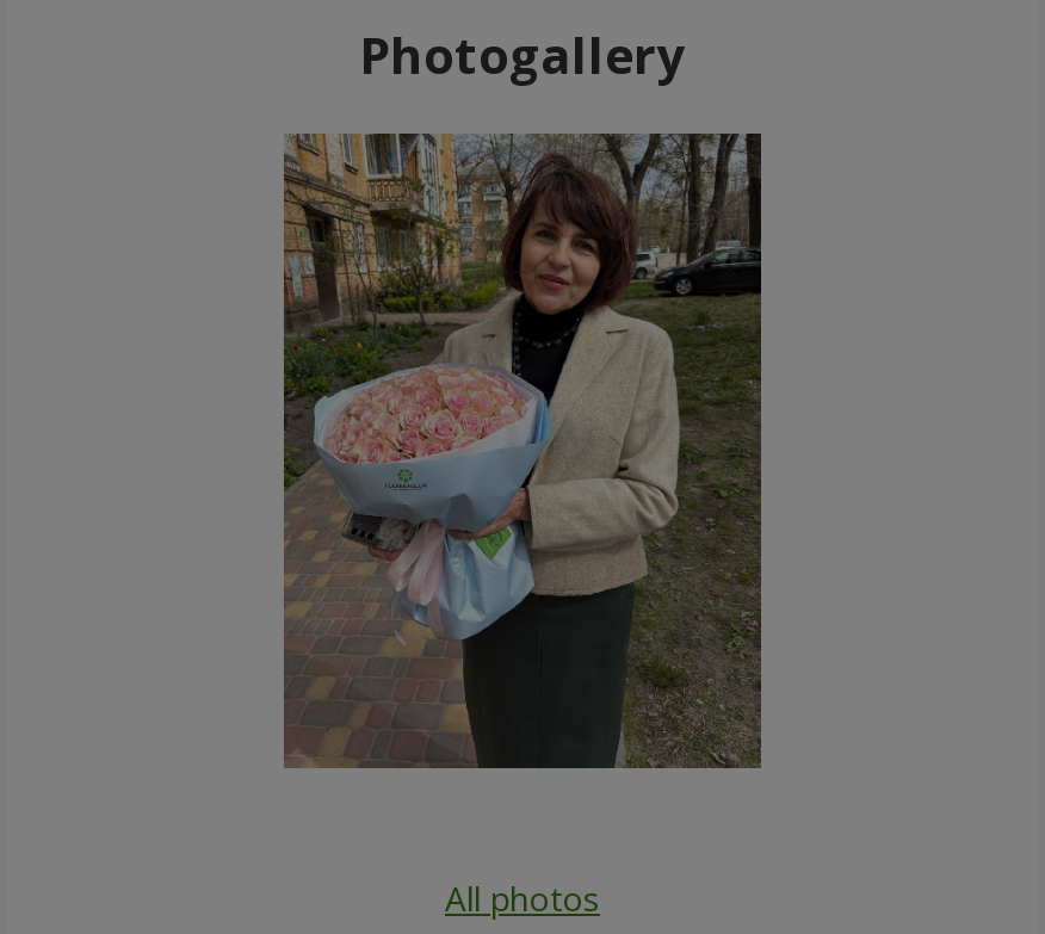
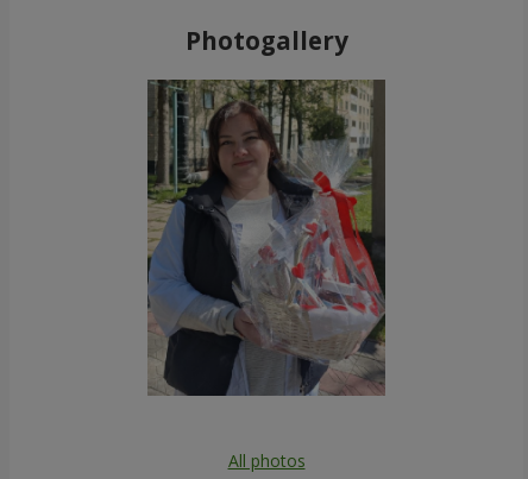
[282,131,761,771] [image] -> [146,78,386,397] [image]

